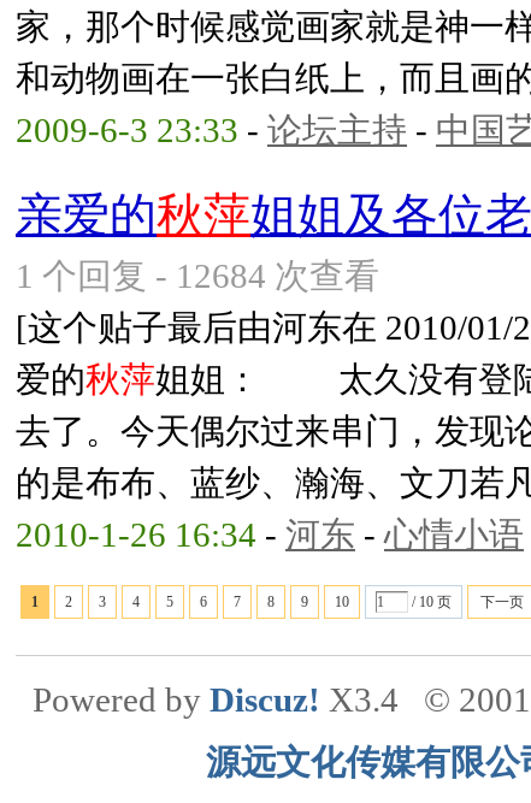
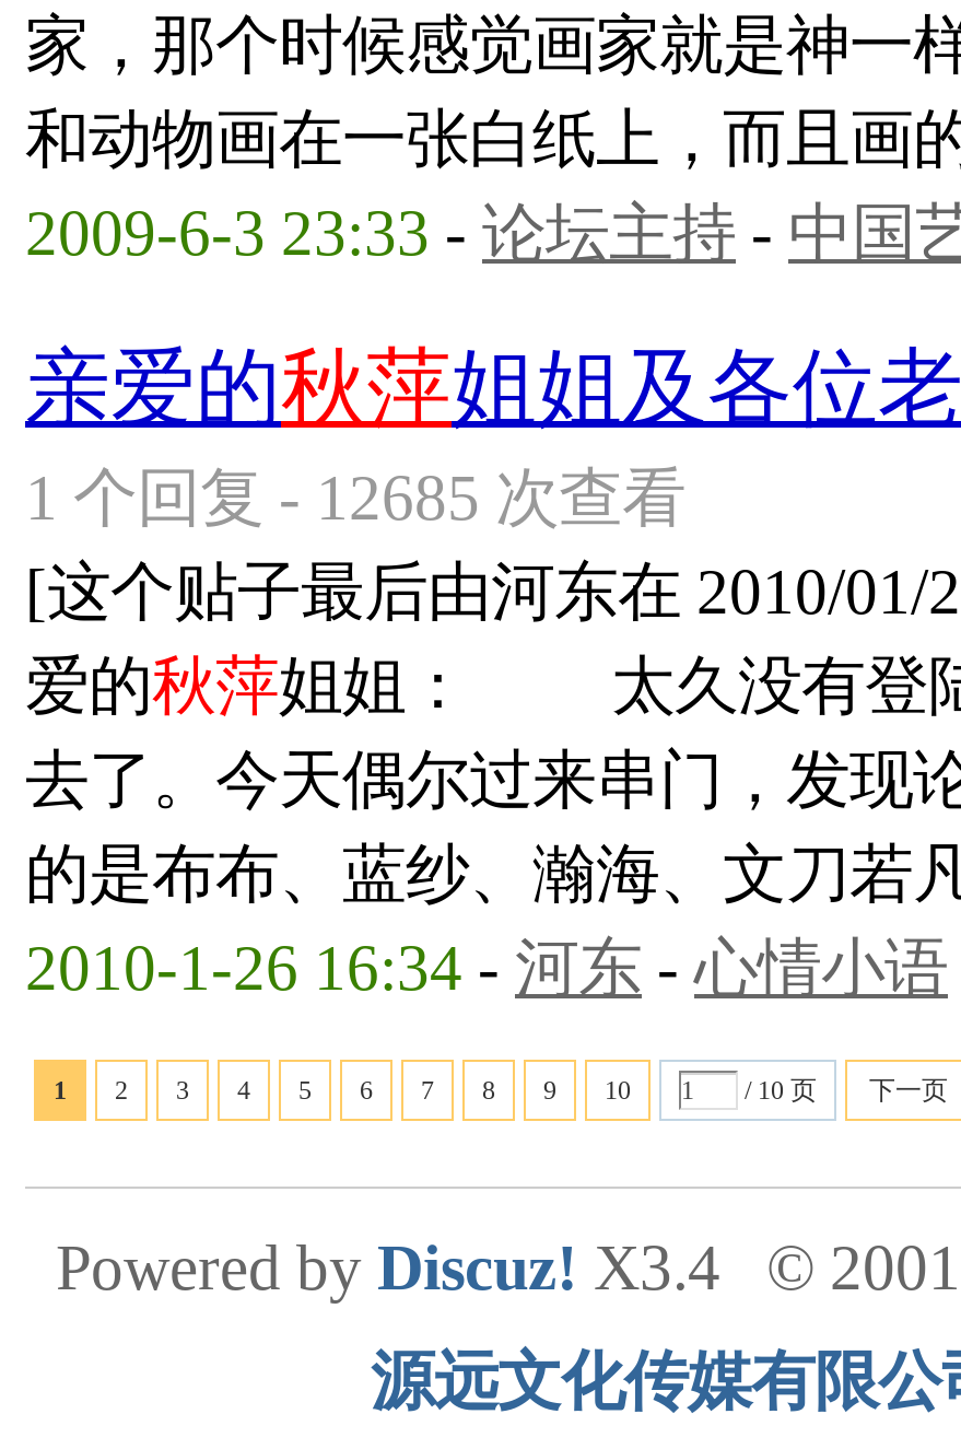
[16,256,379,295] 1 个回复 - 12684 次查看 -> [25,463,685,533] 1 个回复 - 12685 次查看

